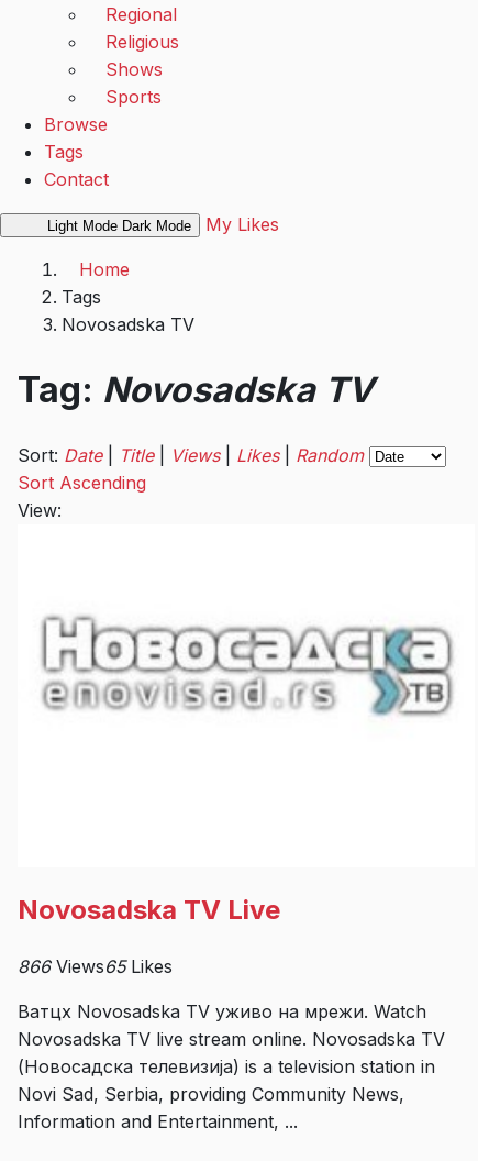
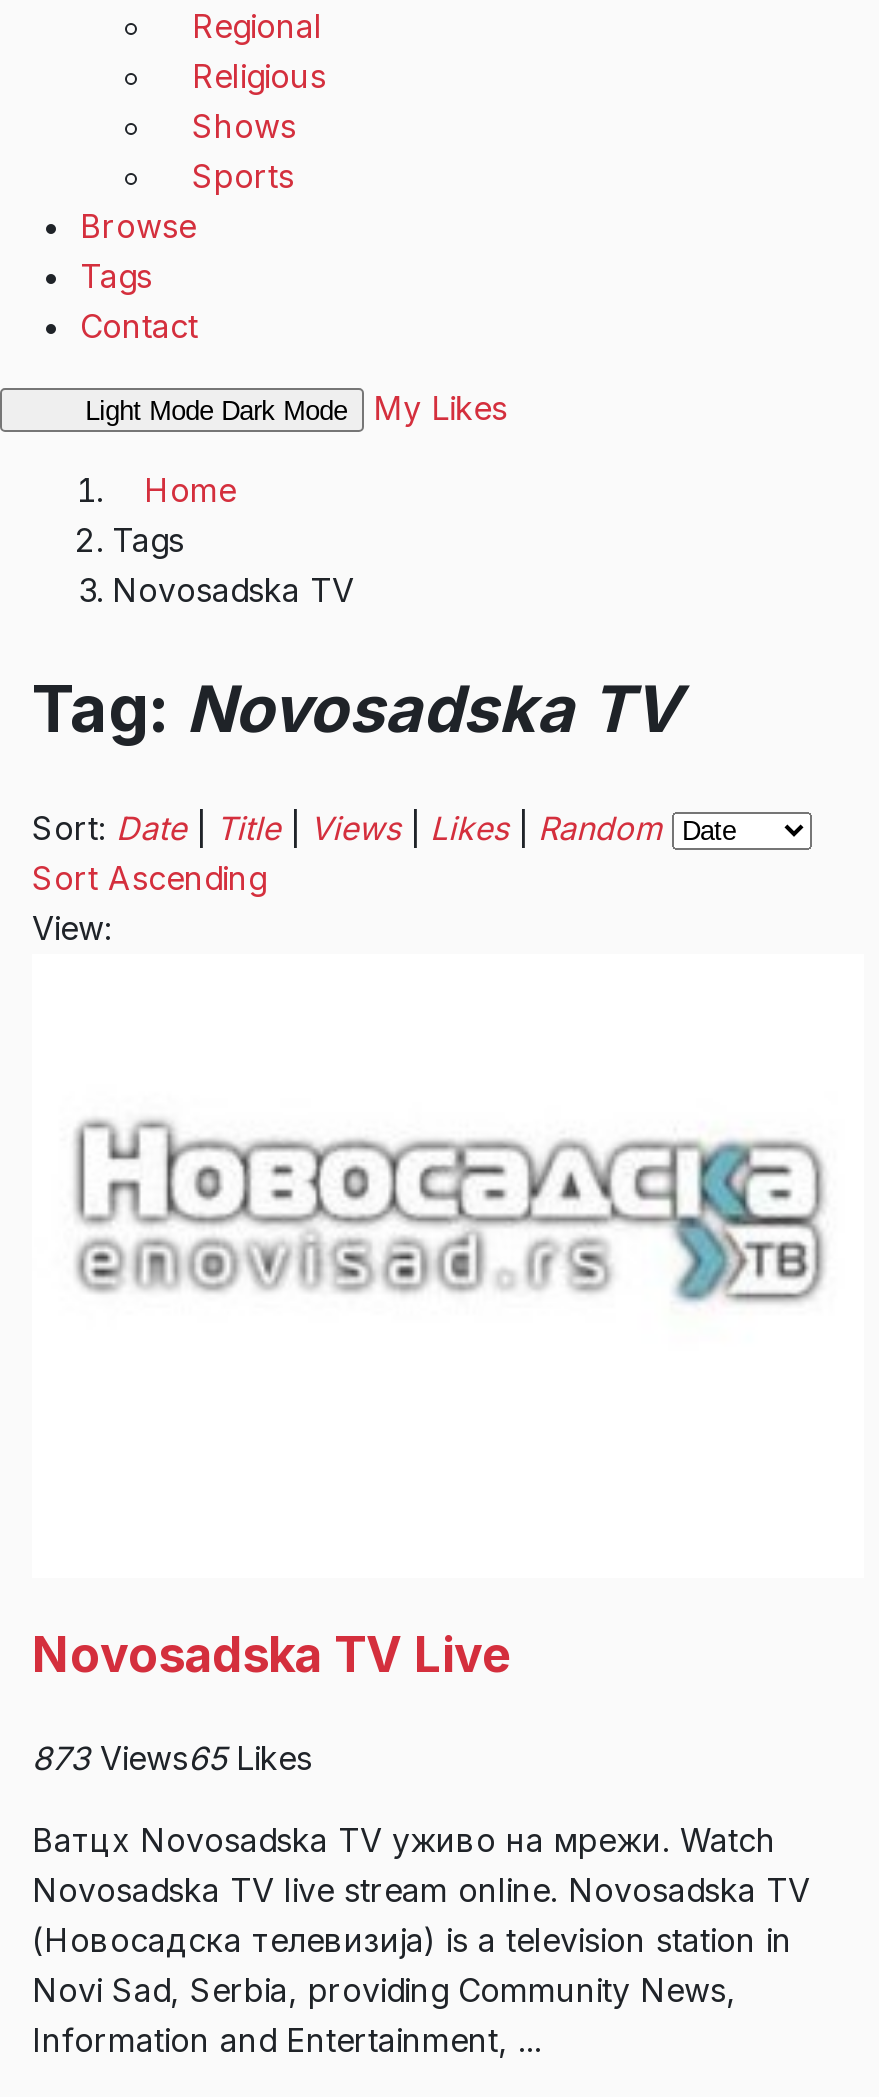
[18,955,173,977] 866 Views65 Likes -> [32,1737,312,1777] 873 Views65 Likes

